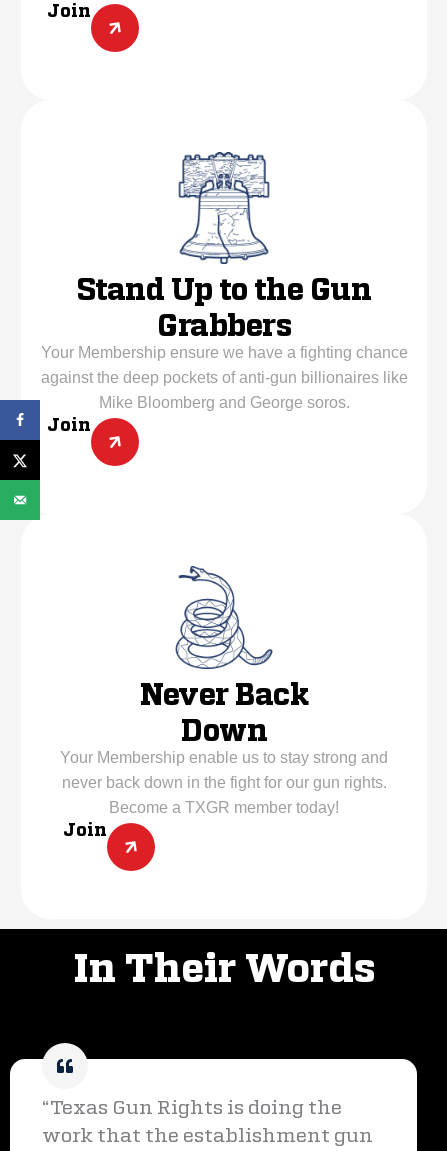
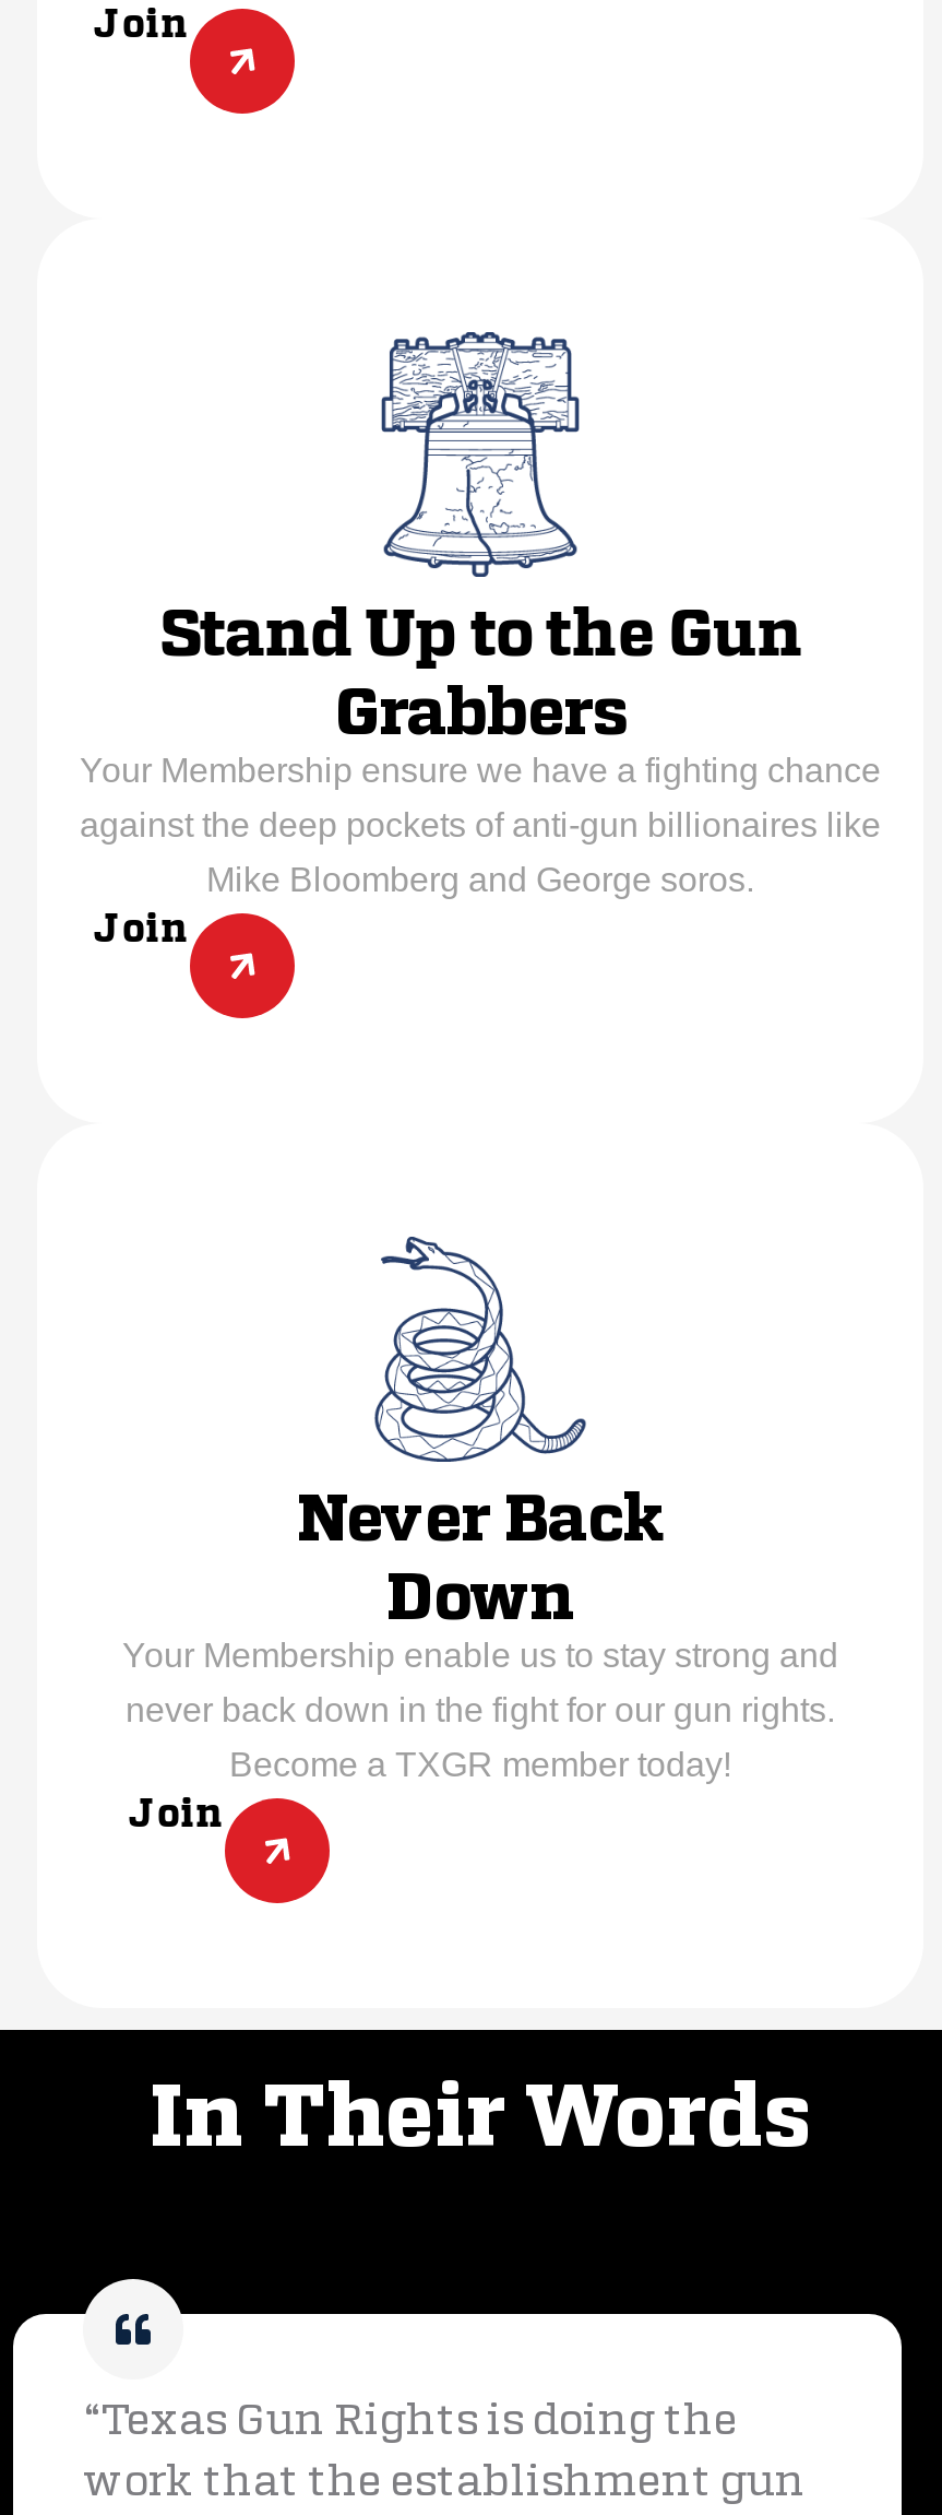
[3,399,41,521] [image] -> none

